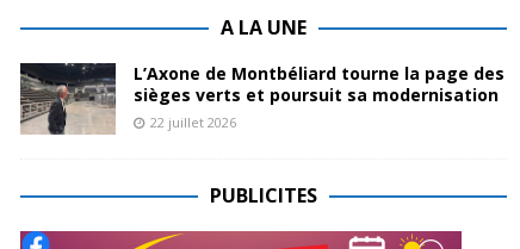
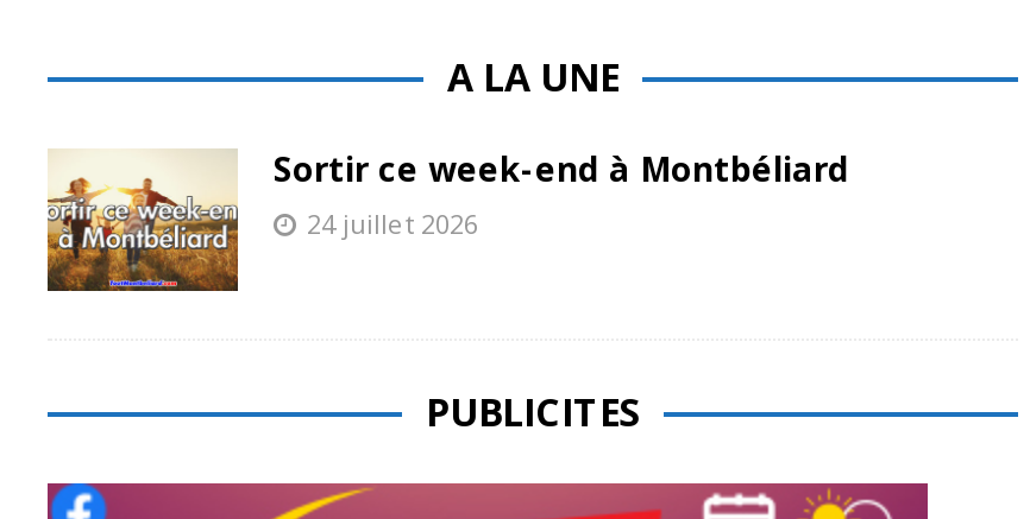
[19,62,504,135] [image] | L’Axone de Montbéliard tourne la page des | sièges verts et poursuit sa modernisation | 22 juillet 2026 -> [45,146,849,293] [image] | Sortir ce week-end à Montbéliard | 24 juillet 2026

